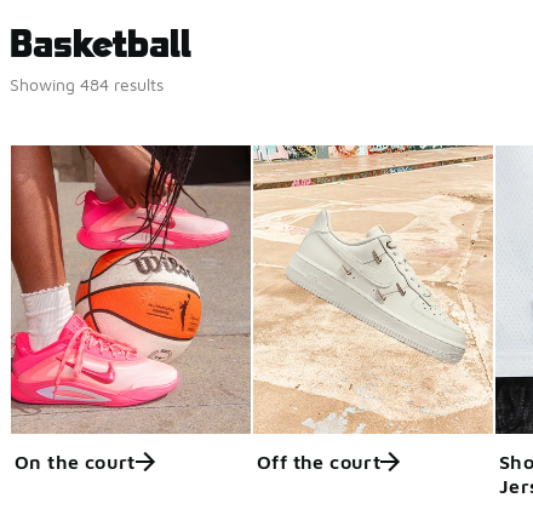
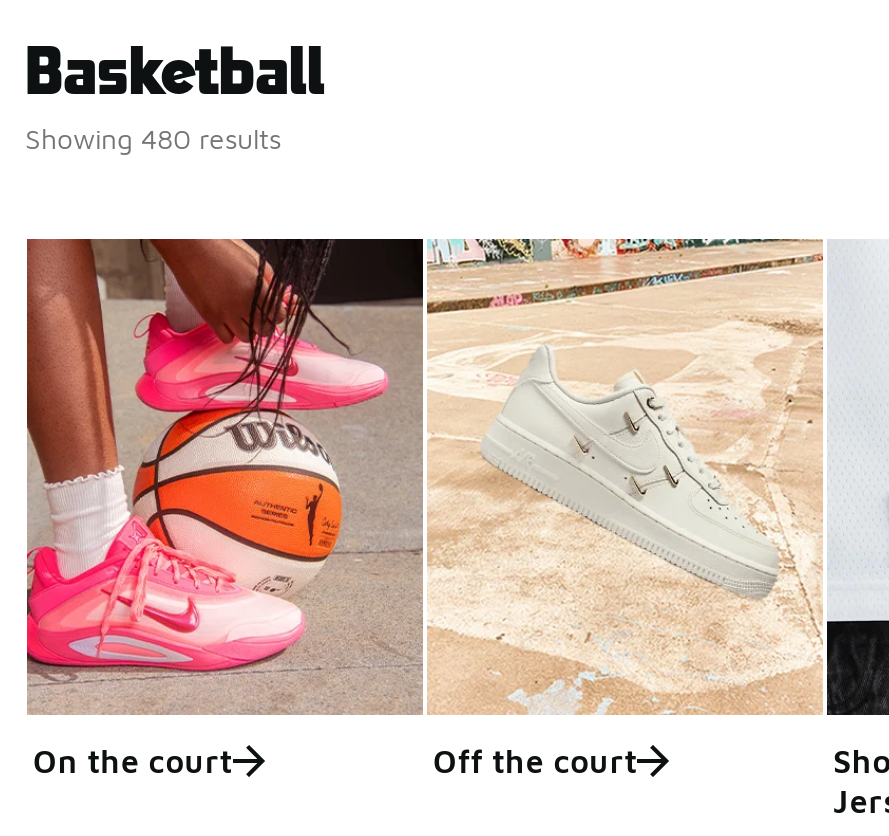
[10,74,164,95] Showing 484 results -> [25,121,281,155] Showing 480 results

